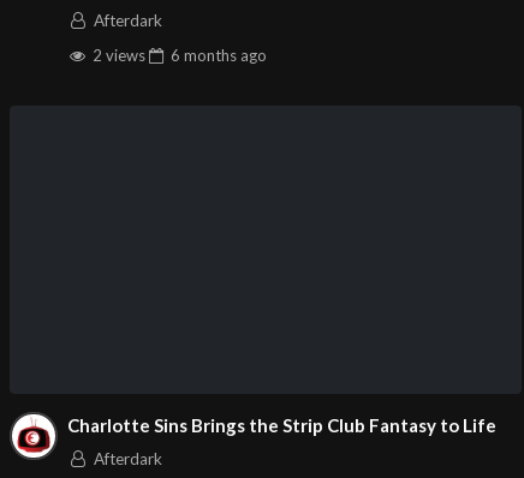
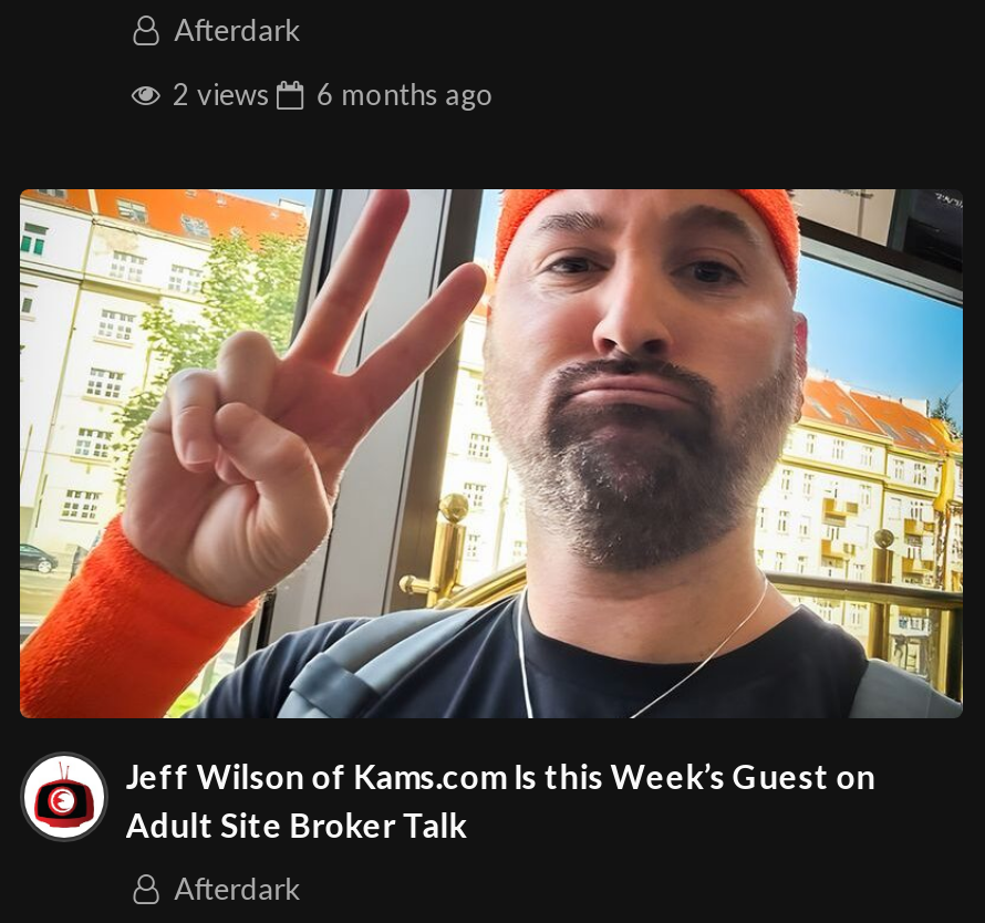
none -> [18,186,965,719] [image]
[67,414,496,436] Charlotte Sins Brings the Strip Club Fantasy to Life -> [126,757,876,845] Jeff Wilson of Kams.com Is this Week’s Guest on | Adult Site Broker Talk

